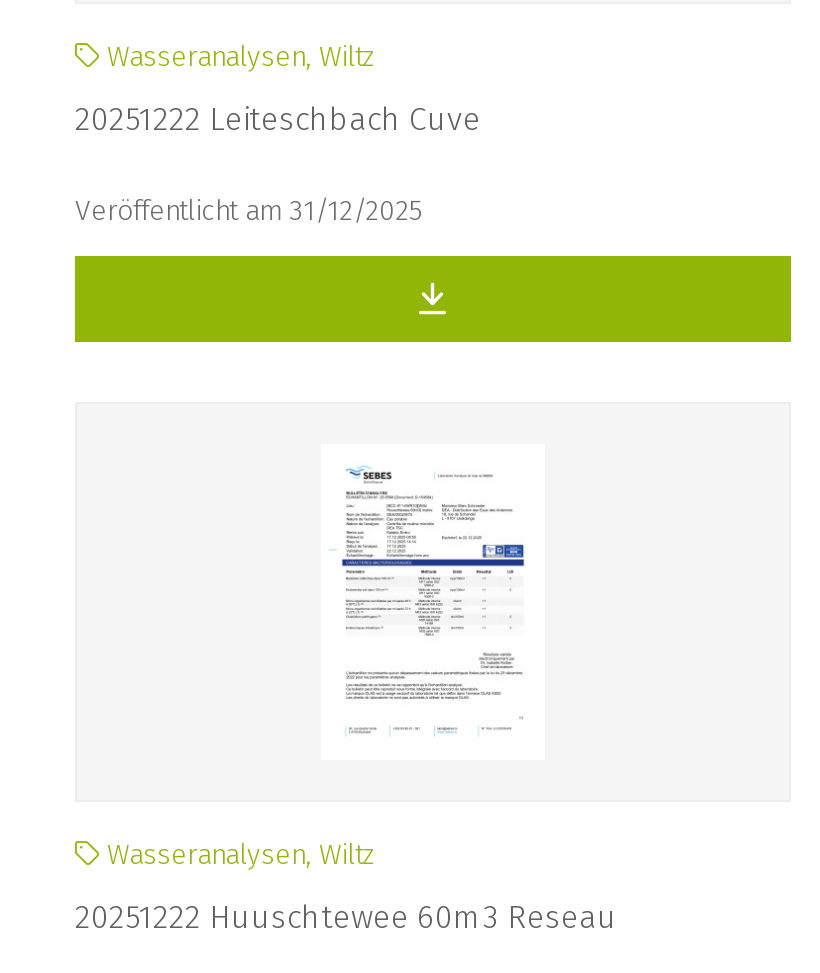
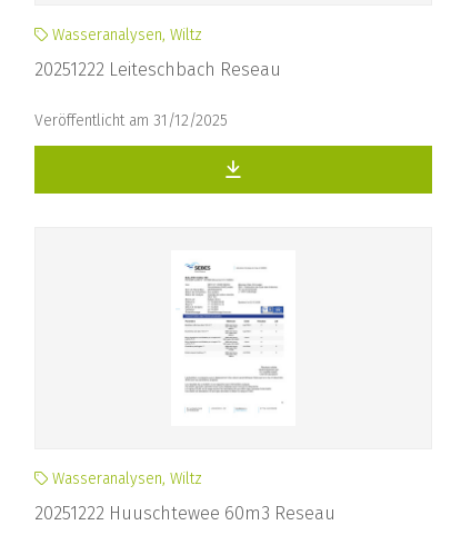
[75,100,481,138] 20251222 Leiteschbach Cuve -> [34,59,281,80] 20251222 Leiteschbach Reseau

